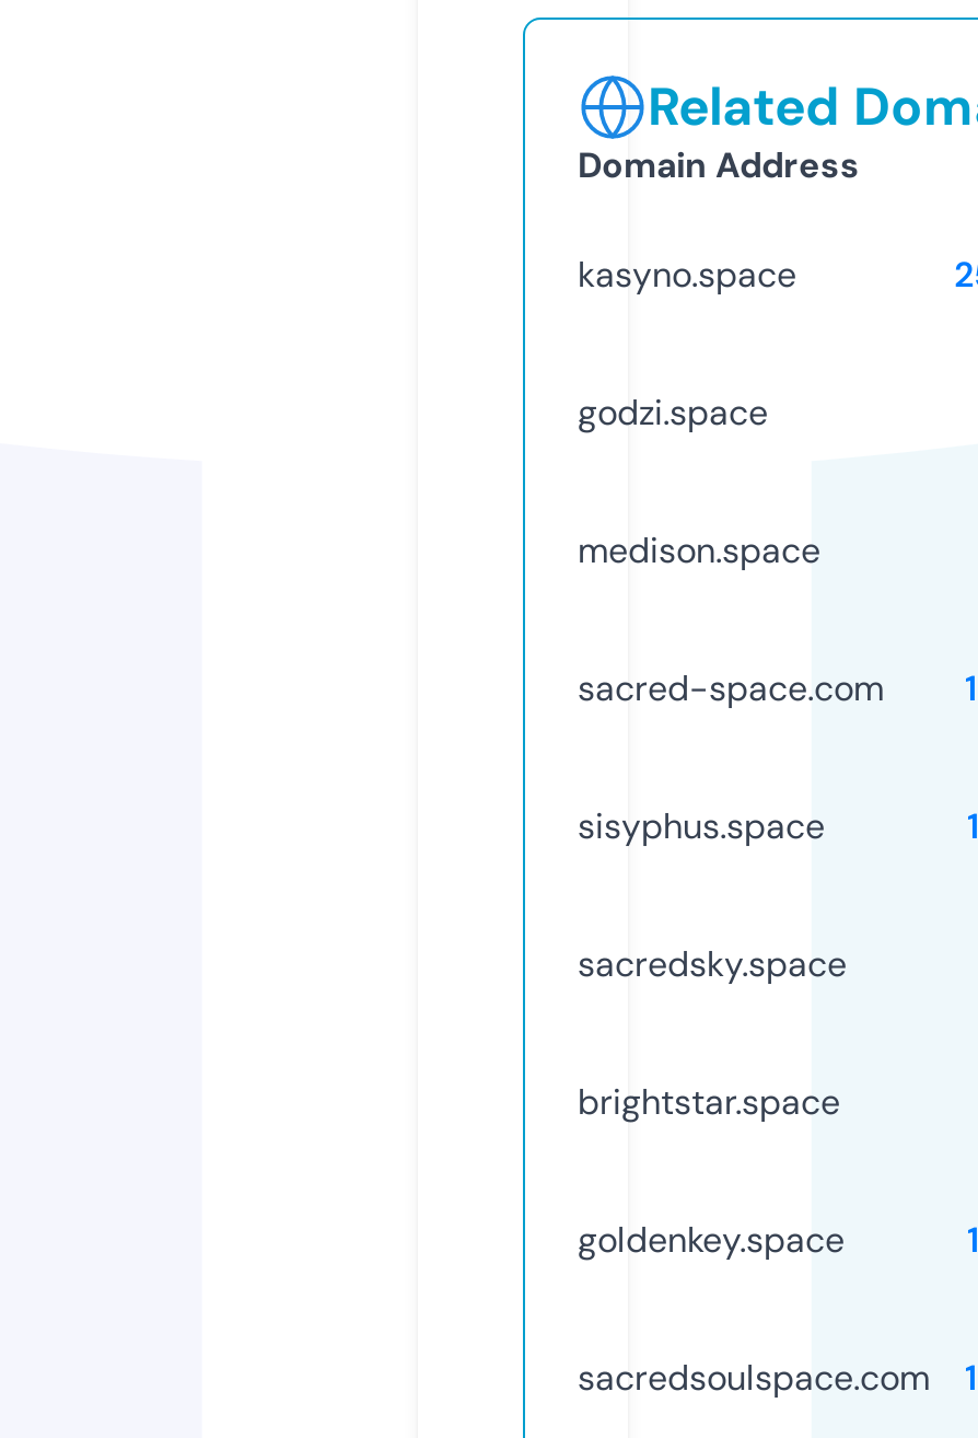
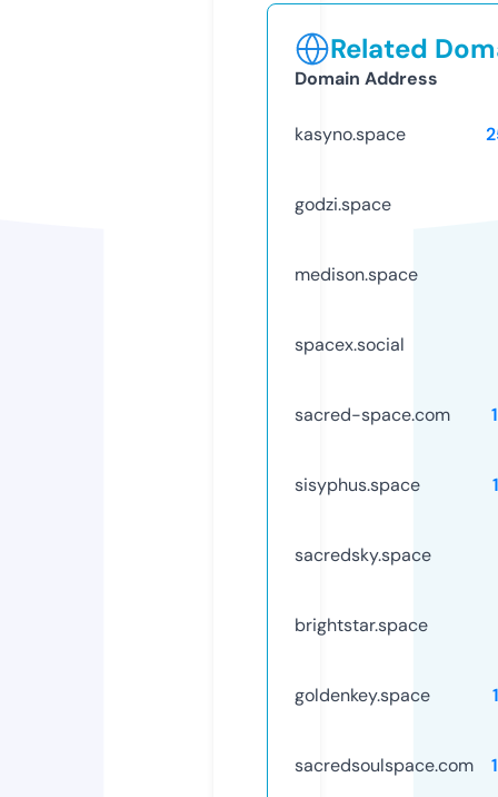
none -> [295,333,405,356] spacex.social

